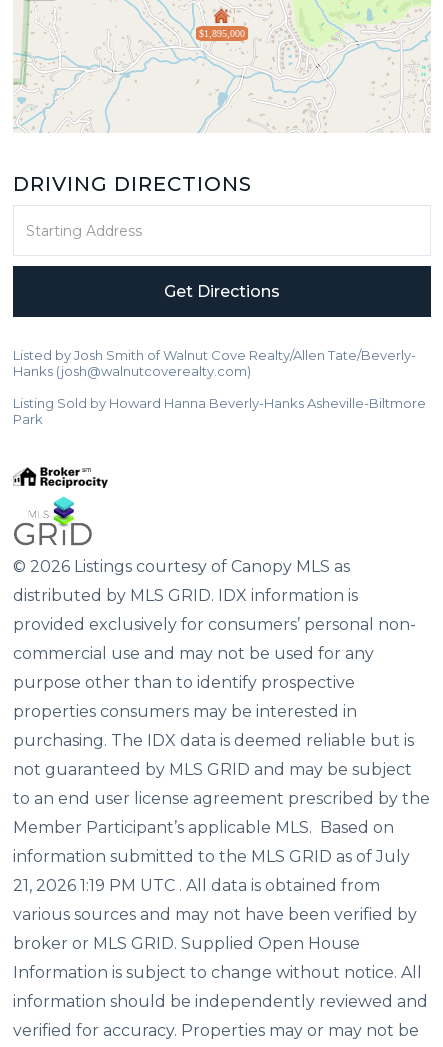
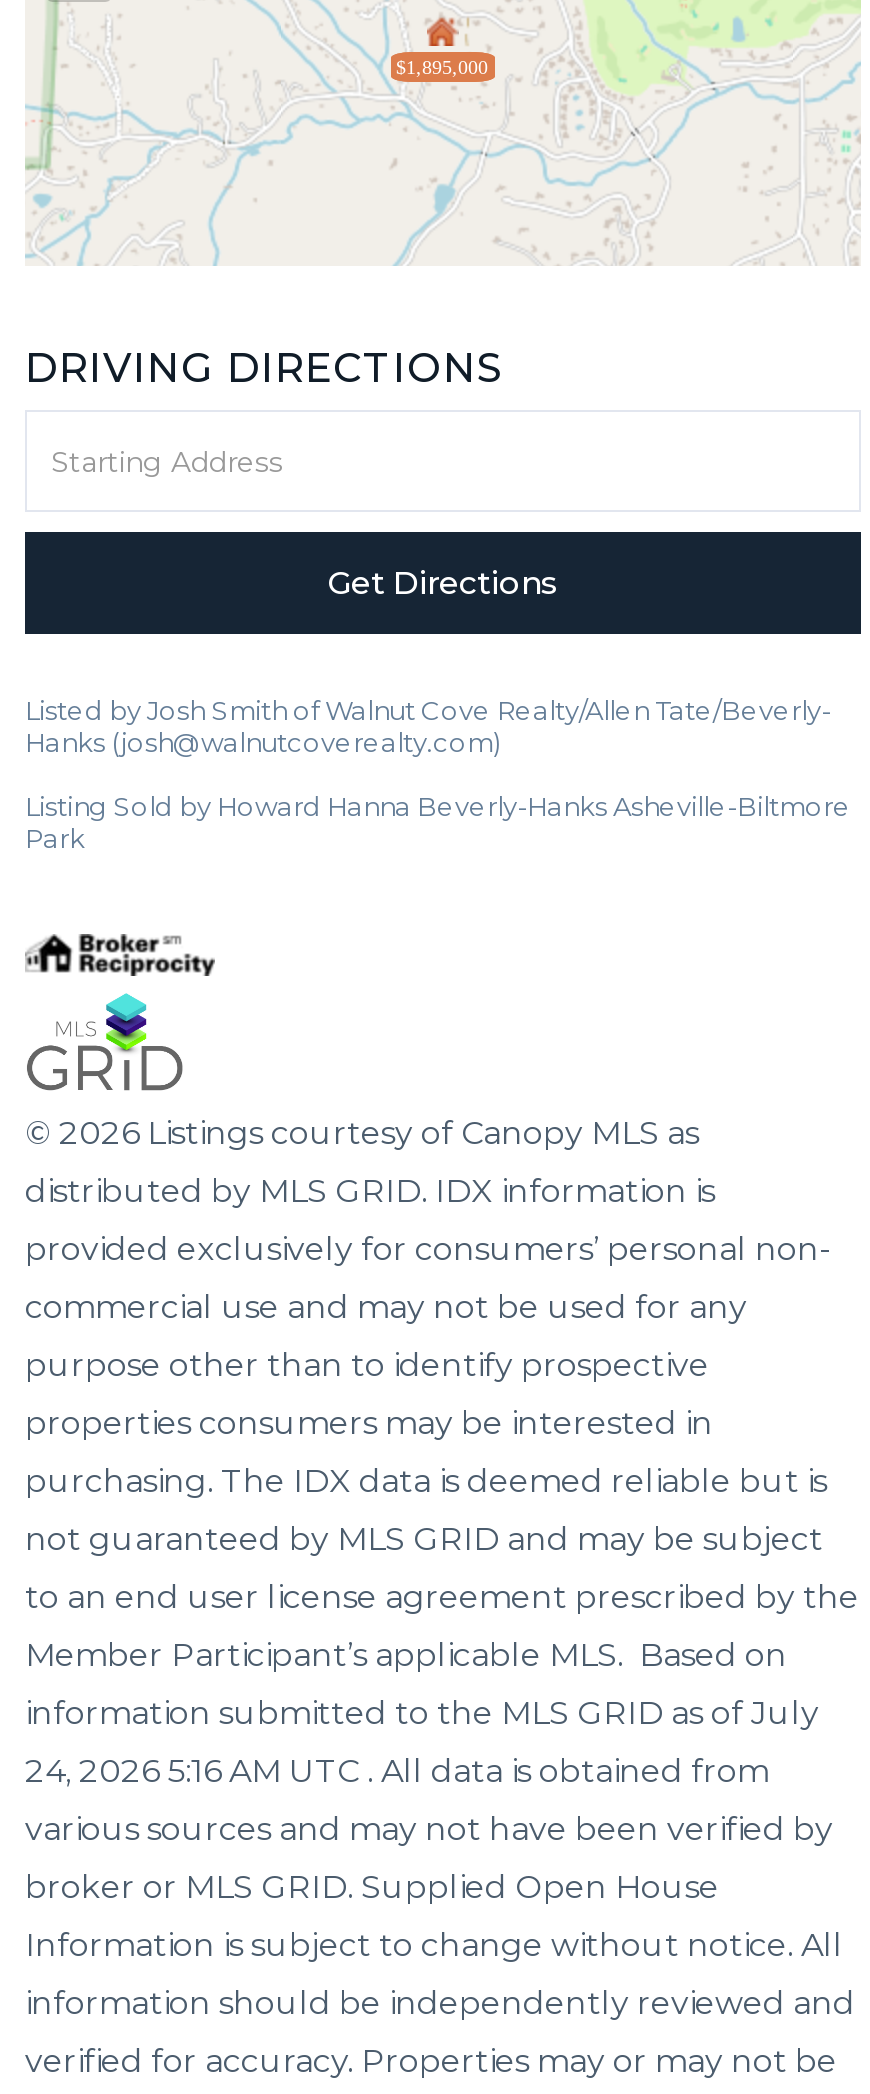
[13,876,380,895] 21, 2026 1:19 PM UTC . All data is obtained from -> [25,1753,769,1791] 24, 2026 5:16 AM UTC . All data is obtained from

